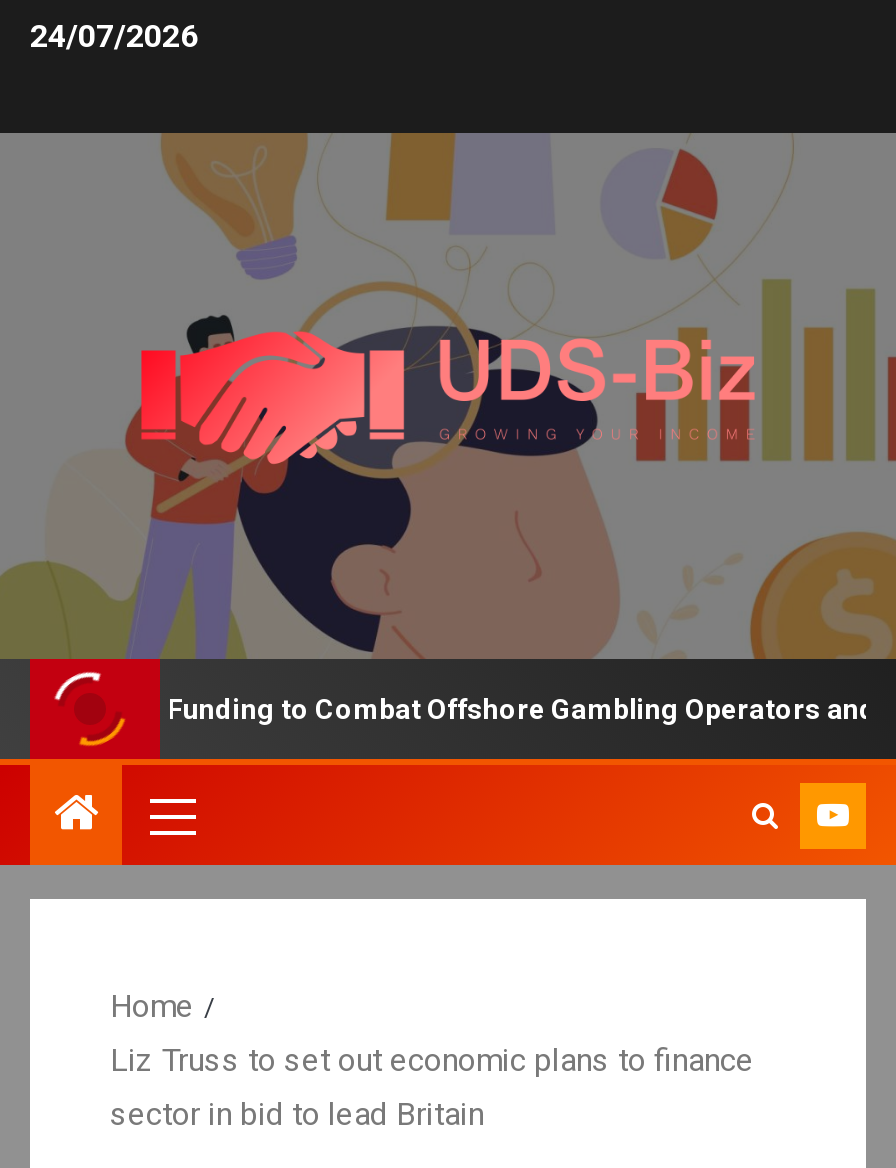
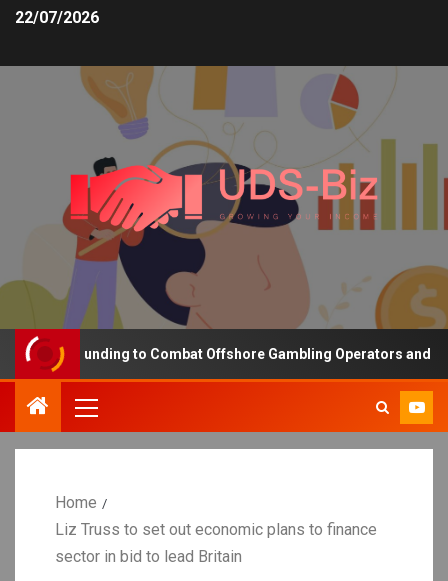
[30,18,198,56] 24/07/2026 -> [15,8,99,27] 22/07/2026

